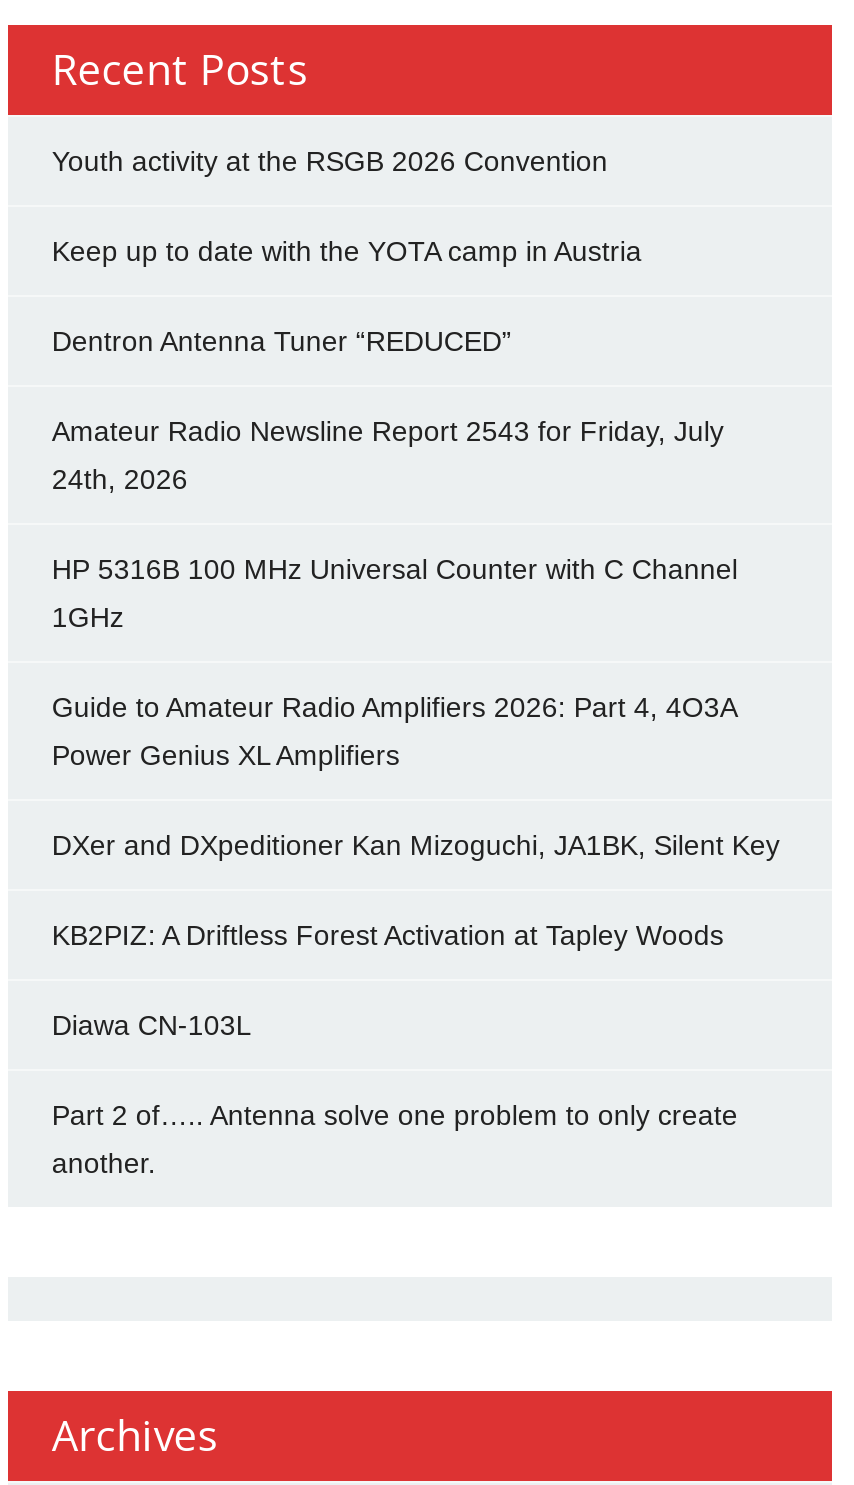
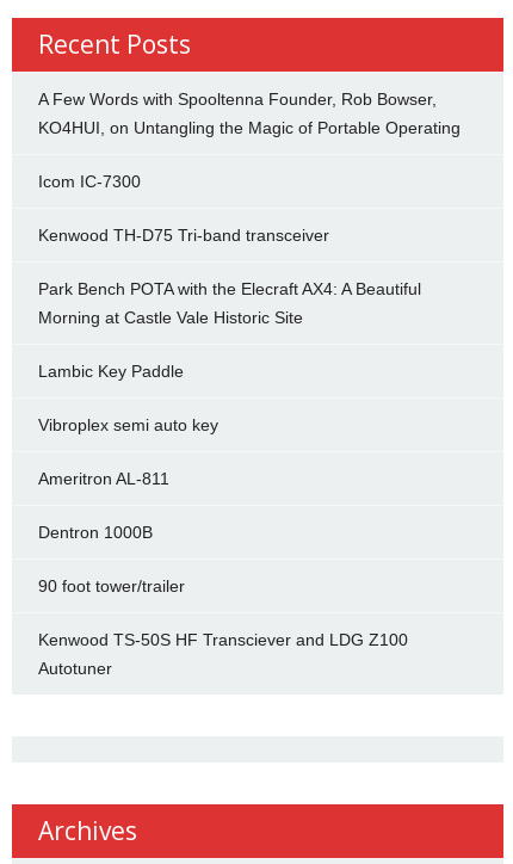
[52,145,780,1179] Youth activity at the RSGB 2026 Convention | Keep up to date with the YOTA camp in Austria | Dentron Antenna Tuner “REDUCED” | Amateur Radio Newsline Report 2543 for Friday, July | 24th, 2026 | HP 5316B 100 MHz Universal Counter with C Channel | 1GHz | Guide to Amateur Radio Amplifiers 2026: Part 4, 4O3A | Power Genius XL Amplifiers | DXer and DXpeditioner Kan Mizoguchi, JA1BK, Silent Key | KB2PIZ: A Driftless Forest Activation at Tapley Woods | Diawa CN-103L | Part 2 of….. Antenna solve one problem to only create | another. -> [38,90,460,678] A Few Words with Spooltenna Founder, Rob Bowser, | KO4HUI, on Untangling the Magic of Portable Operating | Icom IC-7300 | Kenwood TH-D75 Tri-band transceiver | Park Bench POTA with the Elecraft AX4: A Beautiful | Morning at Castle Vale Historic Site | Lambic Key Paddle | Vibroplex semi auto key | Ameritron AL-811 | Dentron 1000B | 90 foot tower/trailer | Kenwood TS-50S HF Transciever and LDG Z100 | Autotuner

